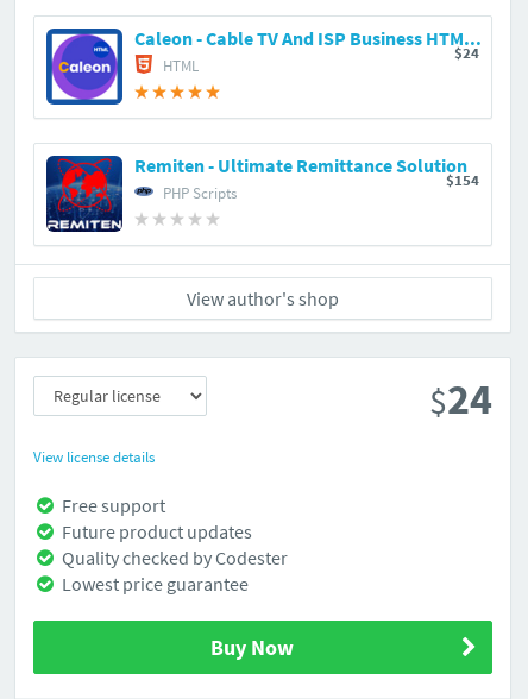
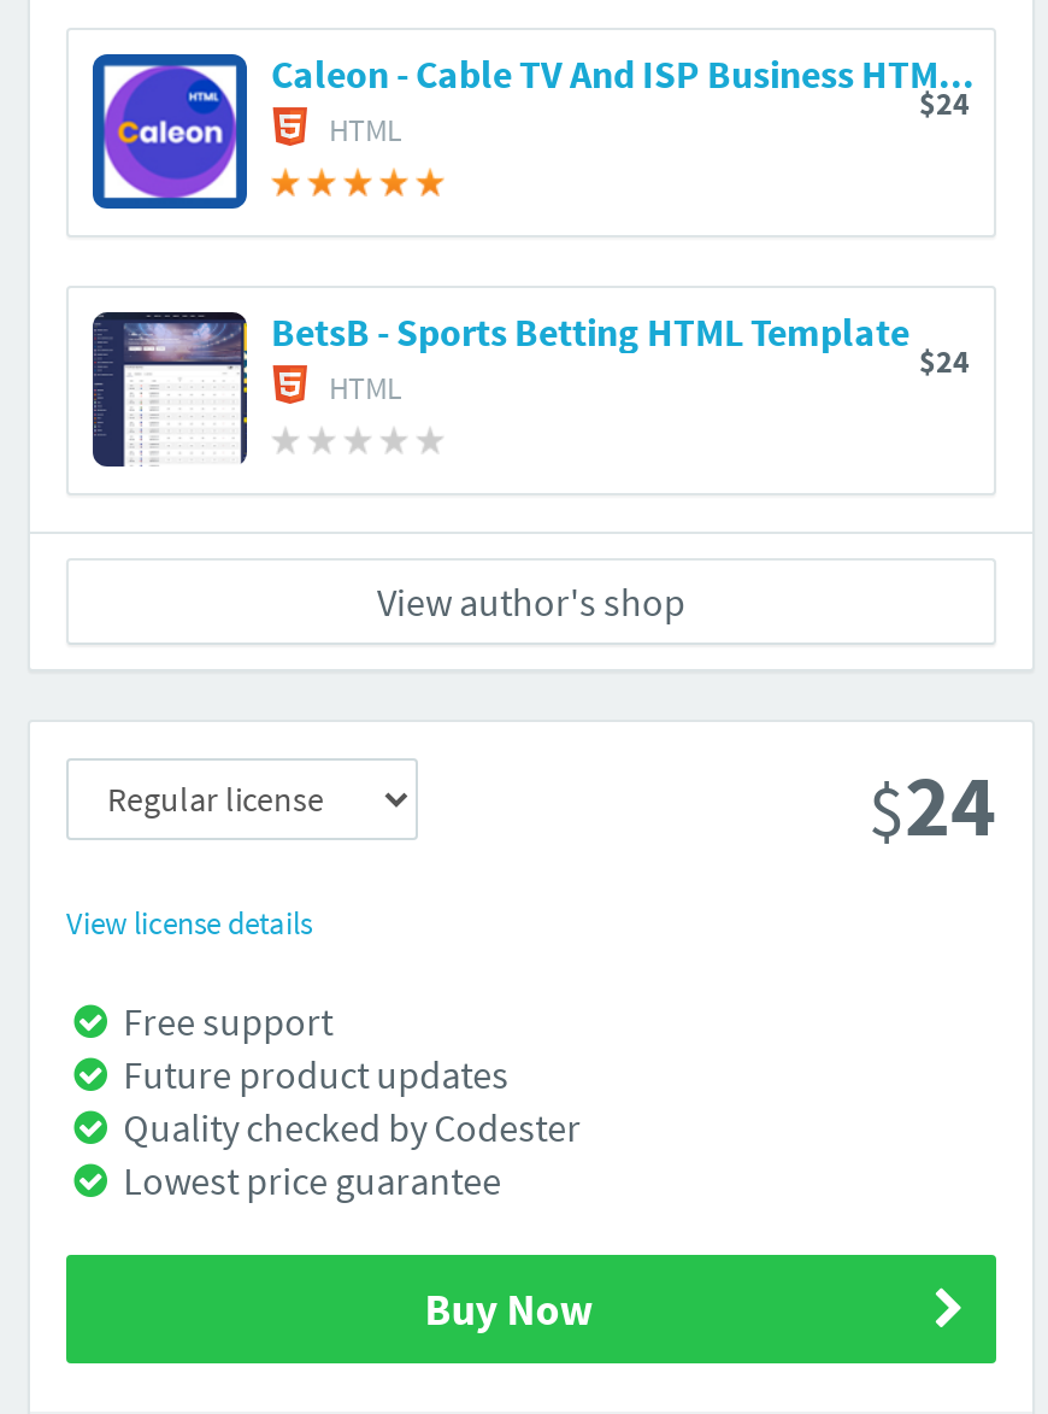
[46,153,467,233] [image] | Remiten - Ultimate Remittance Solution | PHP Scripts -> [93,307,909,467] [image] | BetsB - Sports Betting HTML Template | HTML
[446,170,479,190] $154 -> [919,341,970,382] $24

